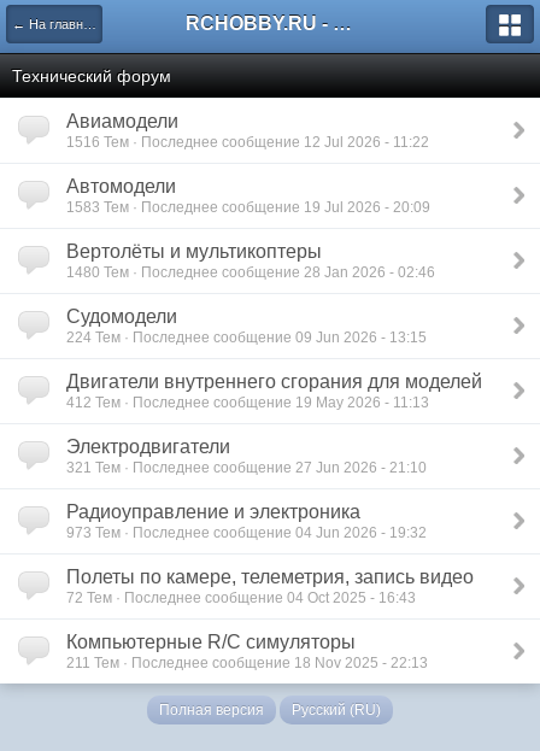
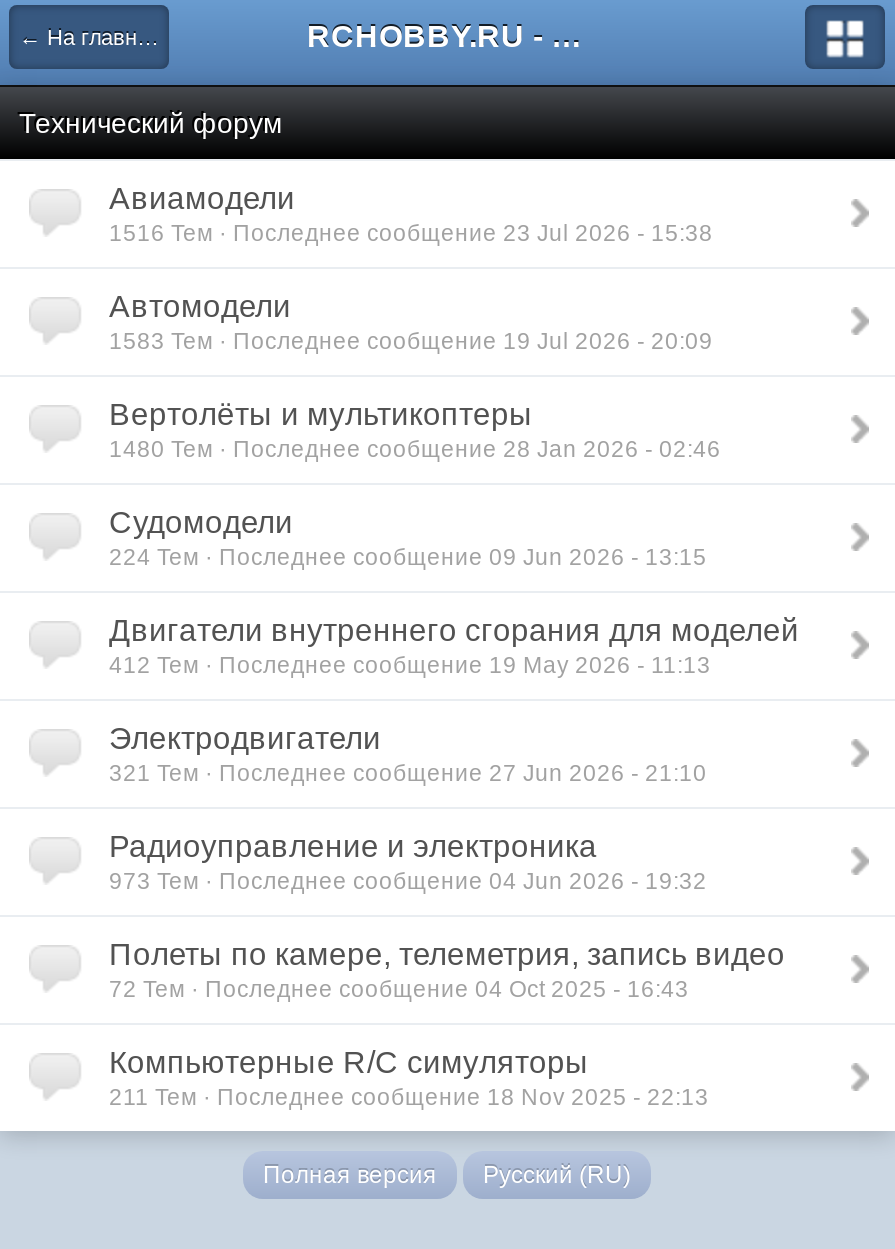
[66,134,429,149] 1516 Тем · Последнее сообщение 12 Jul 2026 - 11:22 -> [109,219,713,245] 1516 Тем · Последнее сообщение 23 Jul 2026 - 15:38

